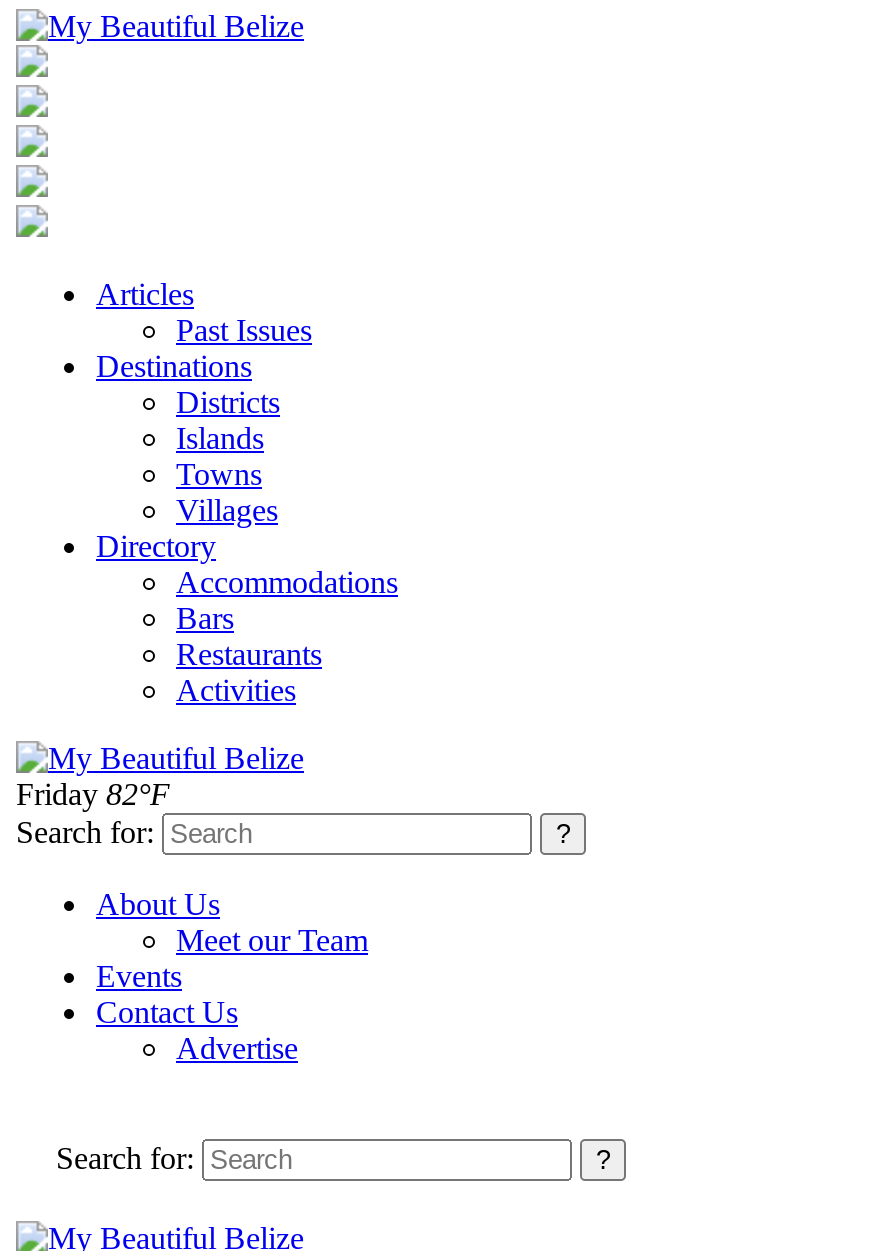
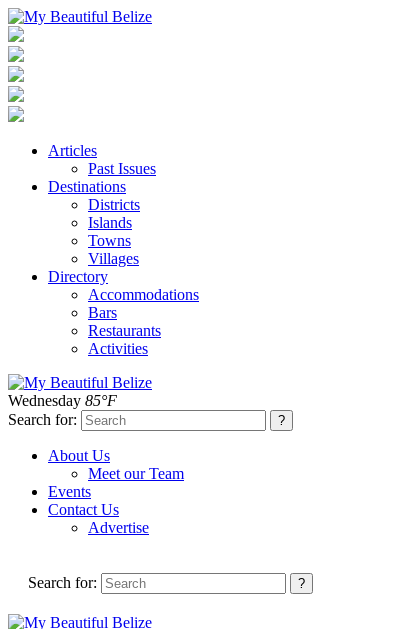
[16,777,170,811] Friday 82°F -> [8,392,117,409] Wednesday 85°F

